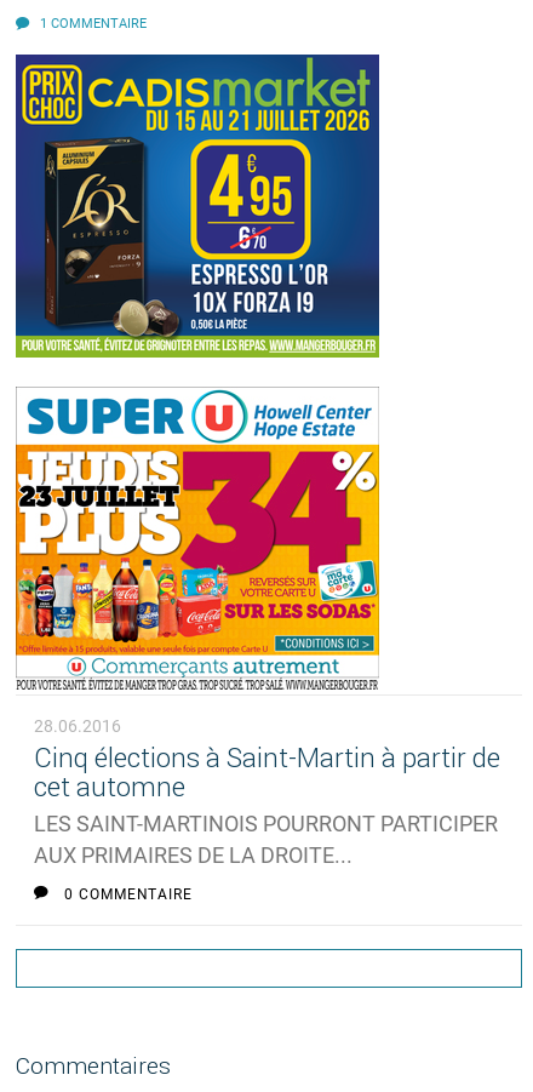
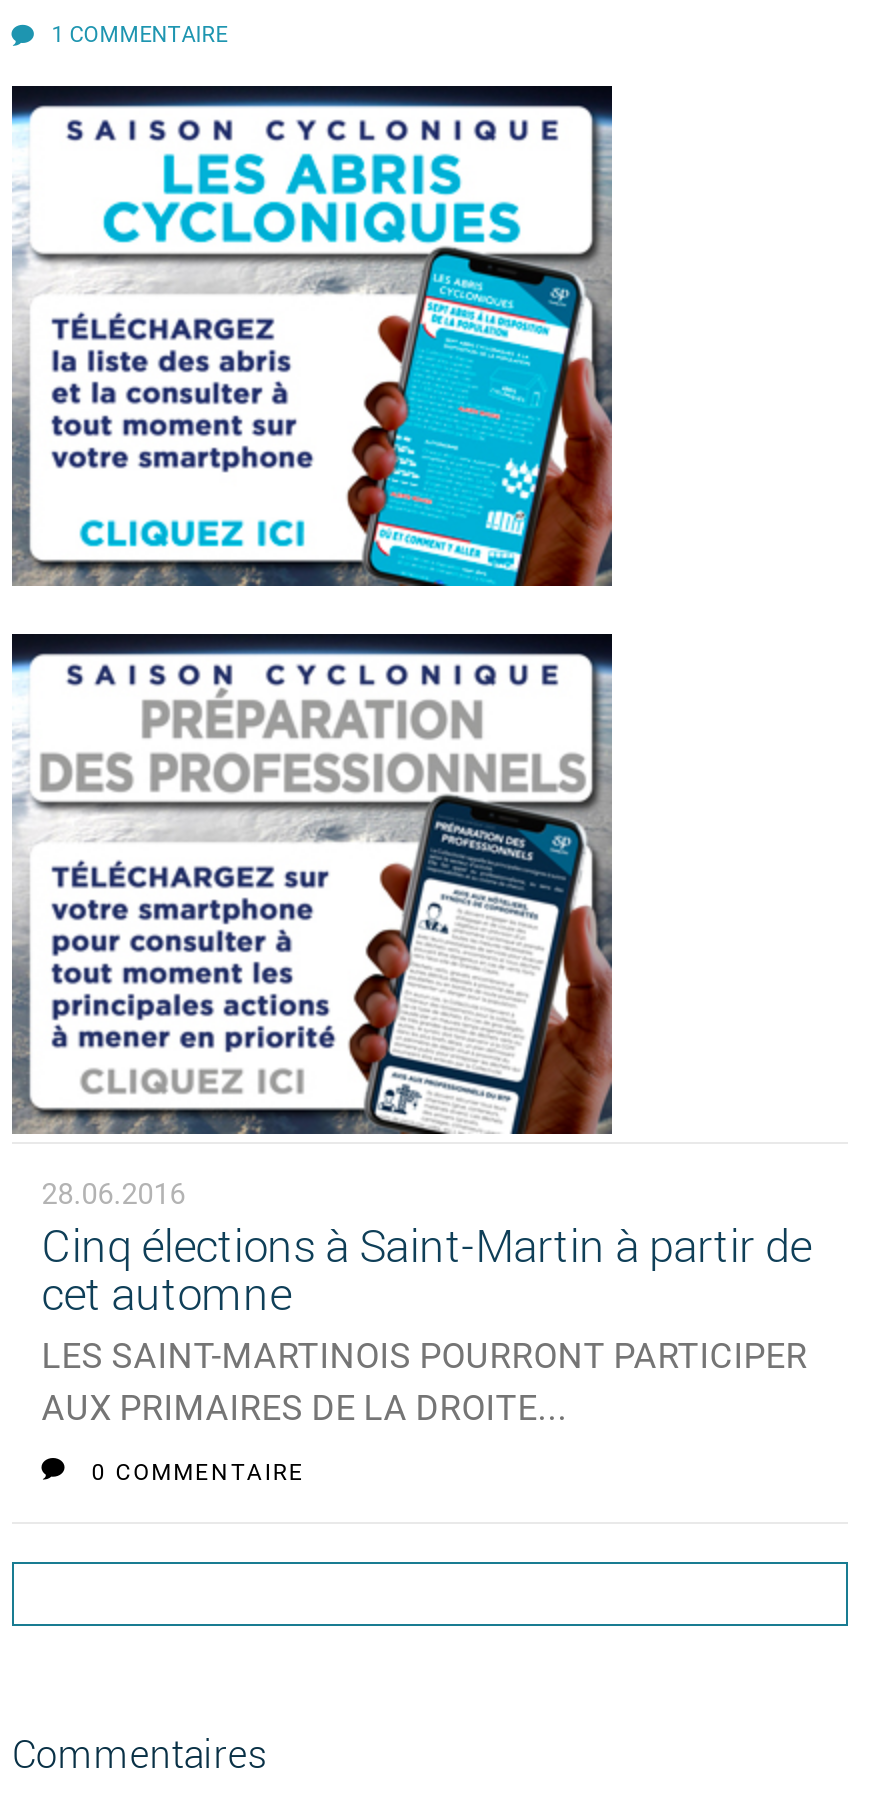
[15,53,380,359] [image] -> [10,84,614,588] [image]
[15,387,380,691] [image] -> [10,632,614,1136] [image]

